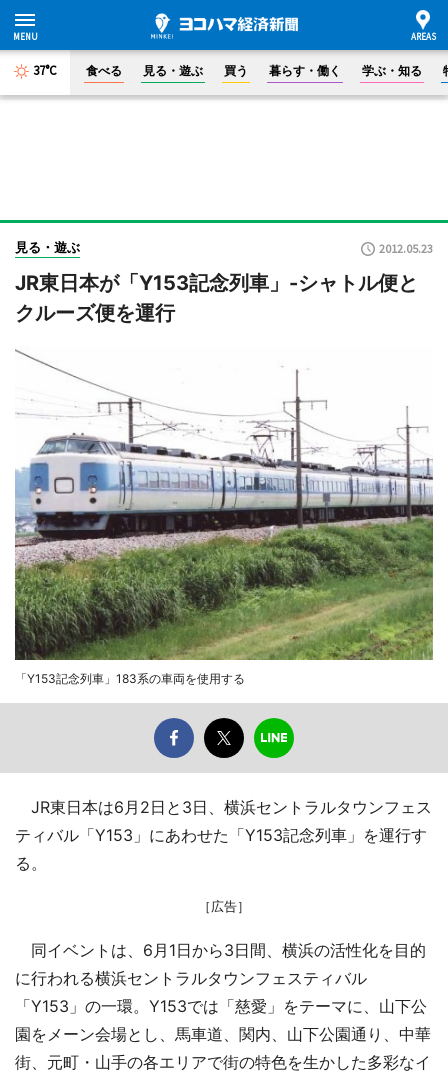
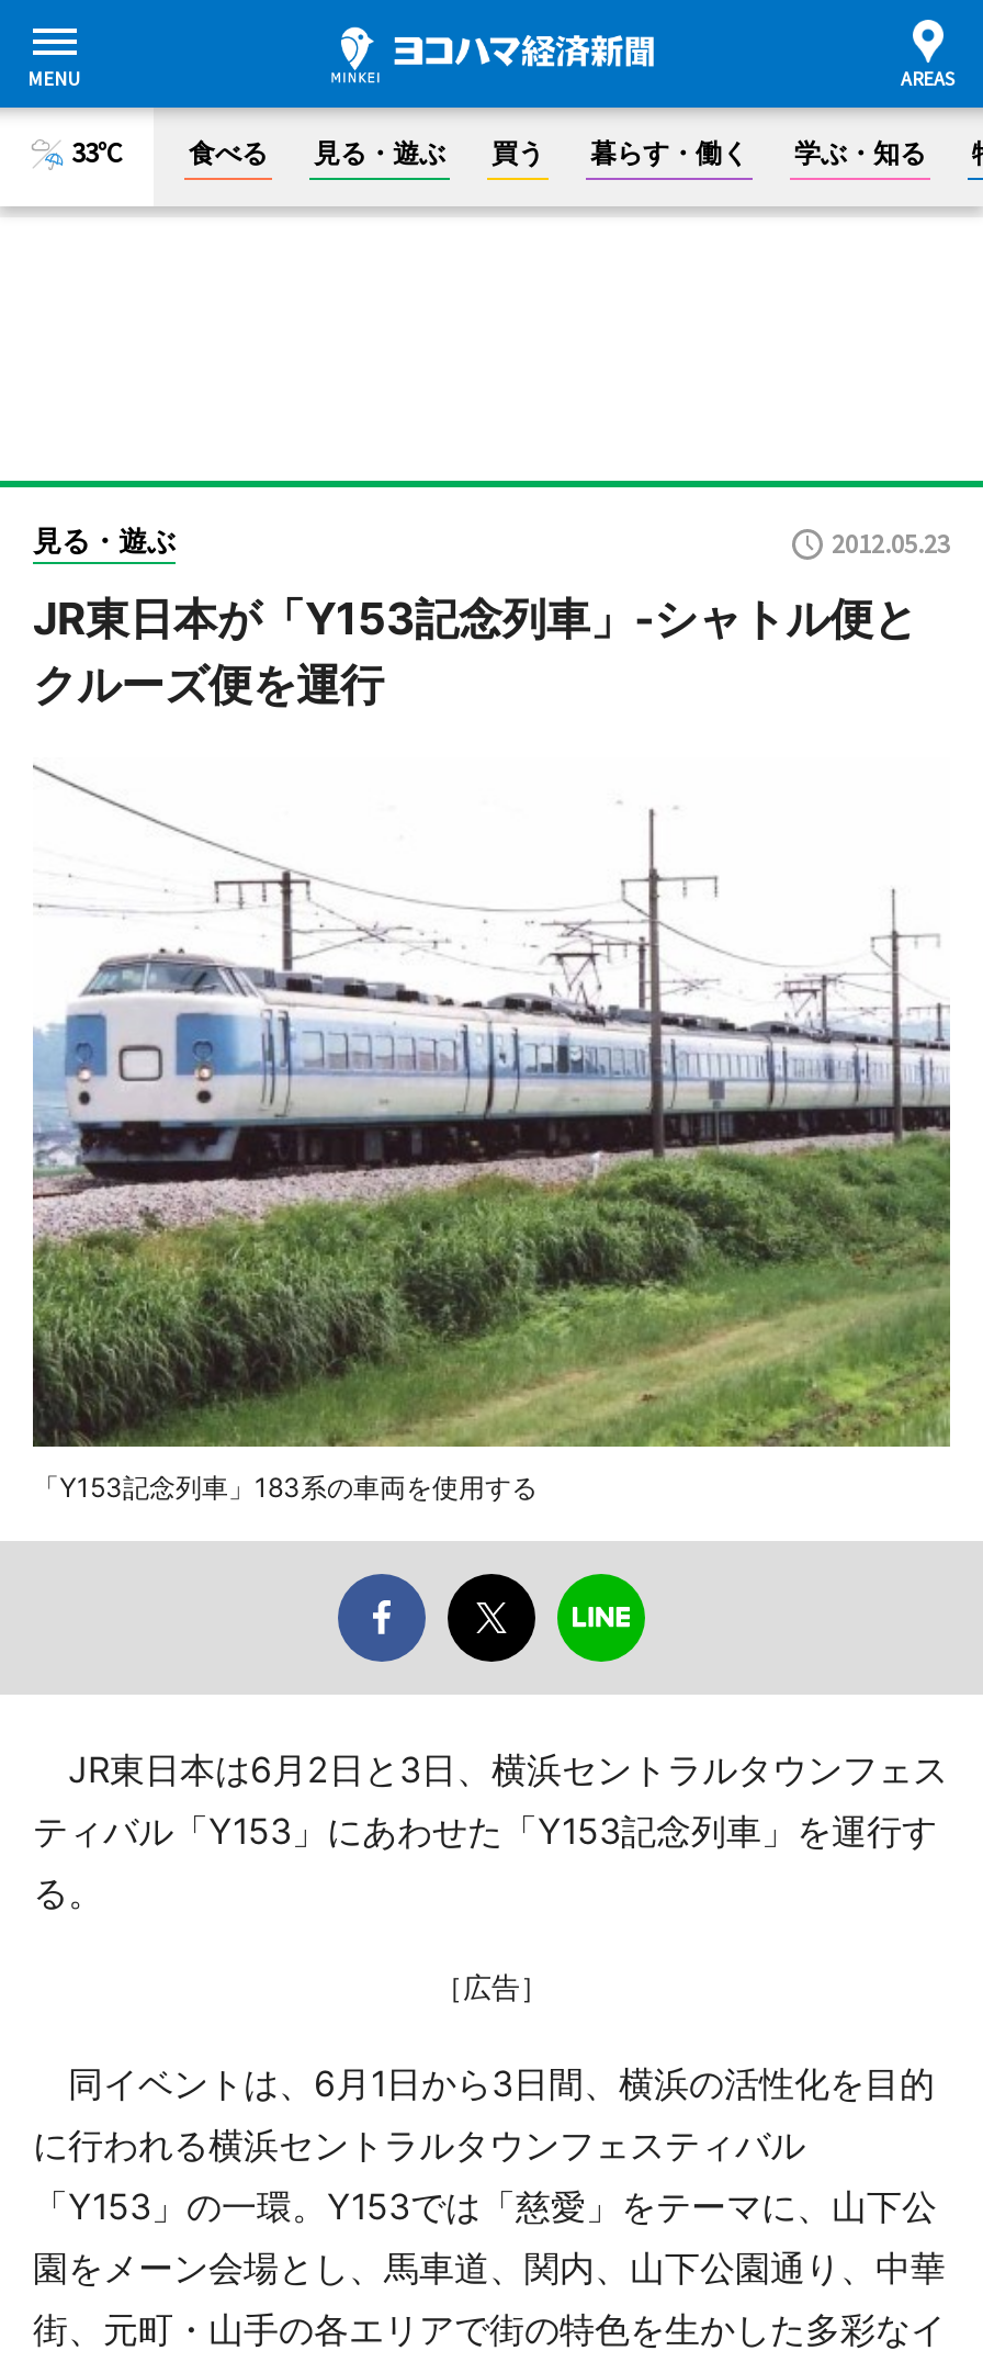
[32,62,56,79] 37°C -> [71,135,124,172] 33°C

